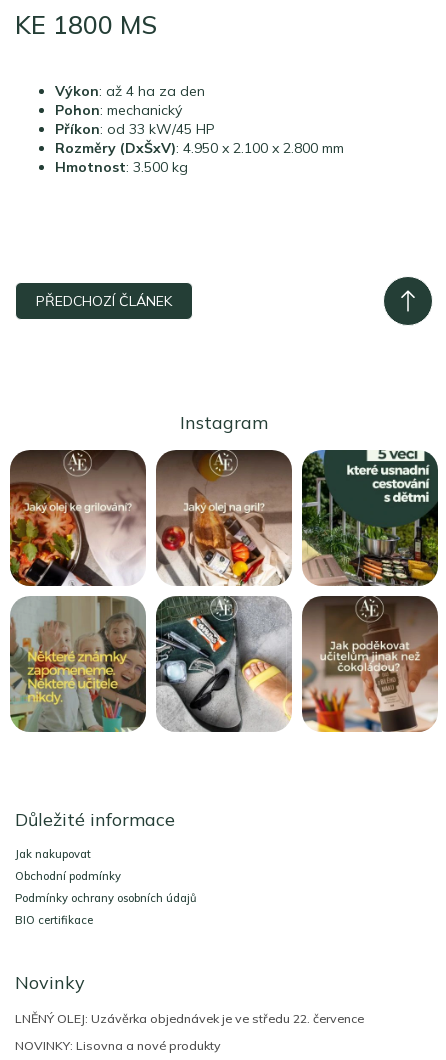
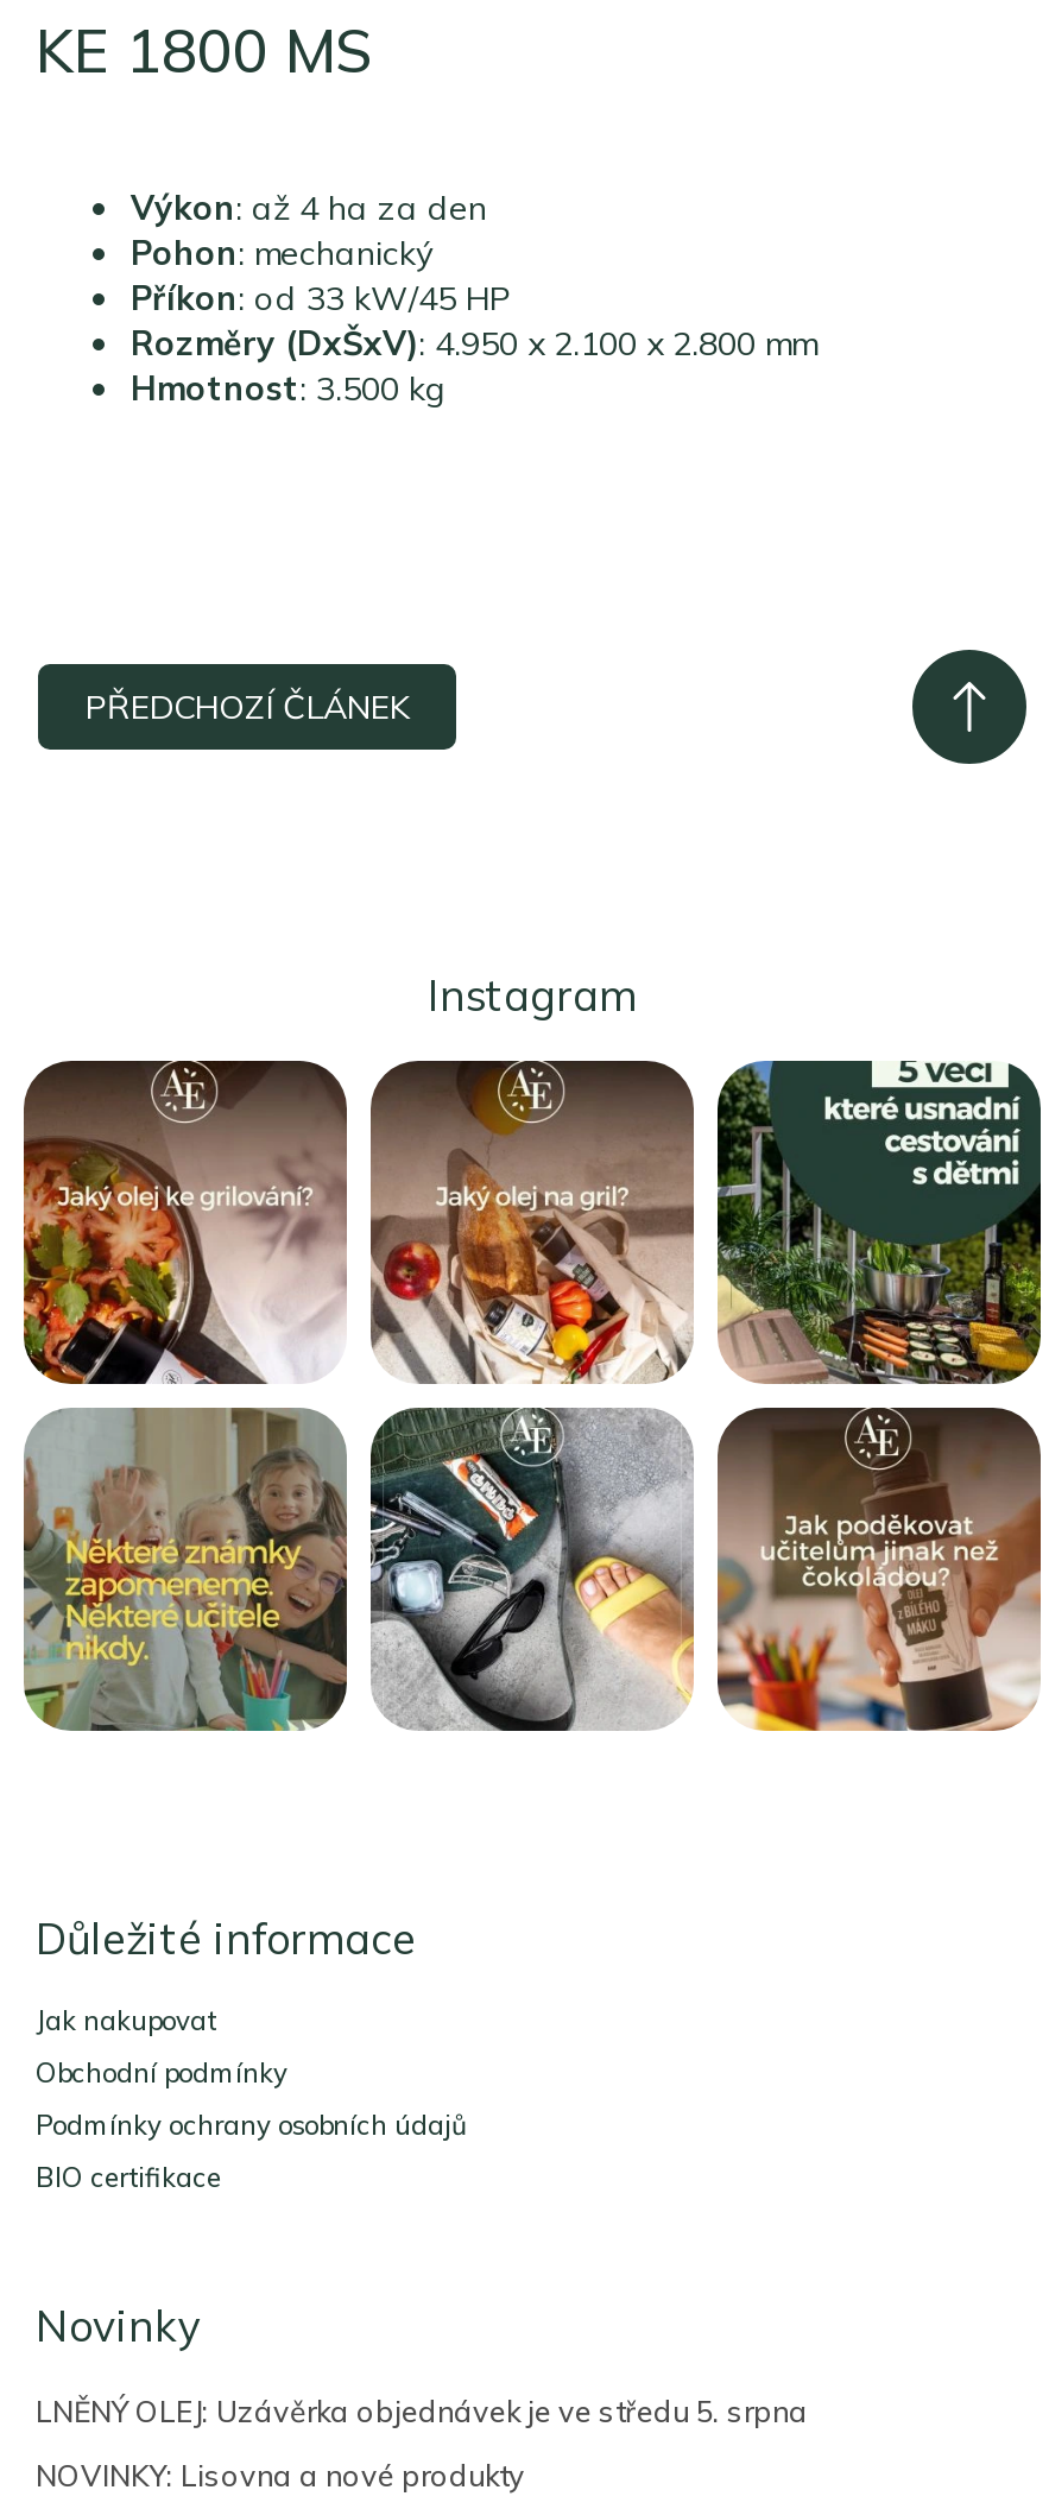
[15,1011,364,1026] LNĚNÝ OLEJ: Uzávěrka objednávek je ve středu 22. července -> [36,2394,808,2429] LNĚNÝ OLEJ: Uzávěrka objednávek je ve středu 5. srpna

